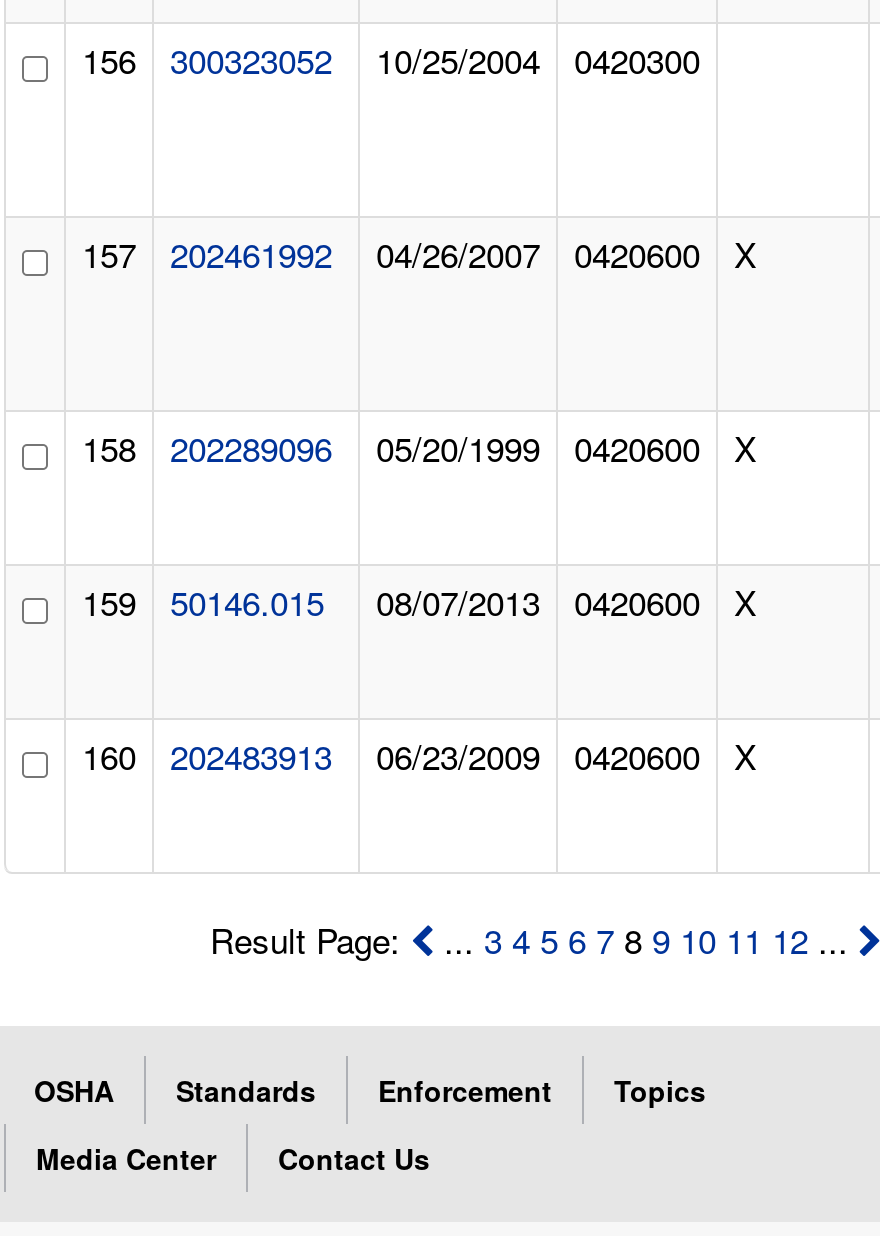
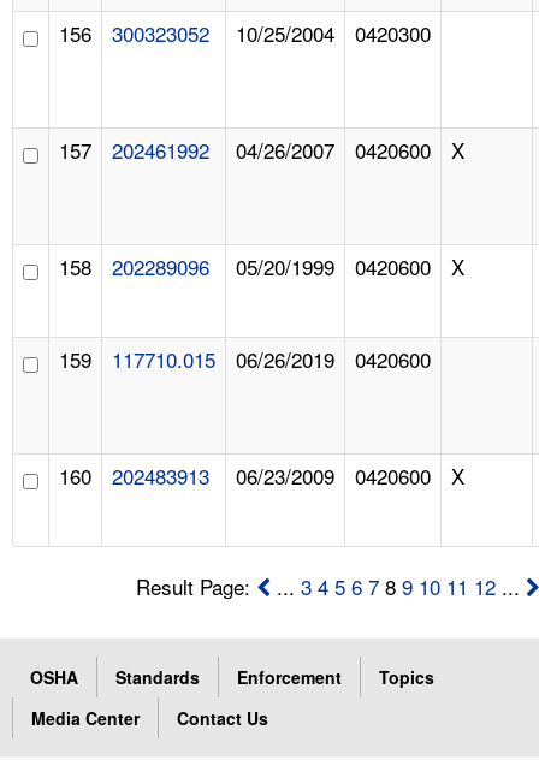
[170,576,324,626] 50146.015 -> [112,344,215,374] 117710.015
[376,576,540,626] 08/07/2013 -> [236,344,334,374] 06/26/2019
[734,576,756,626] X -> none

